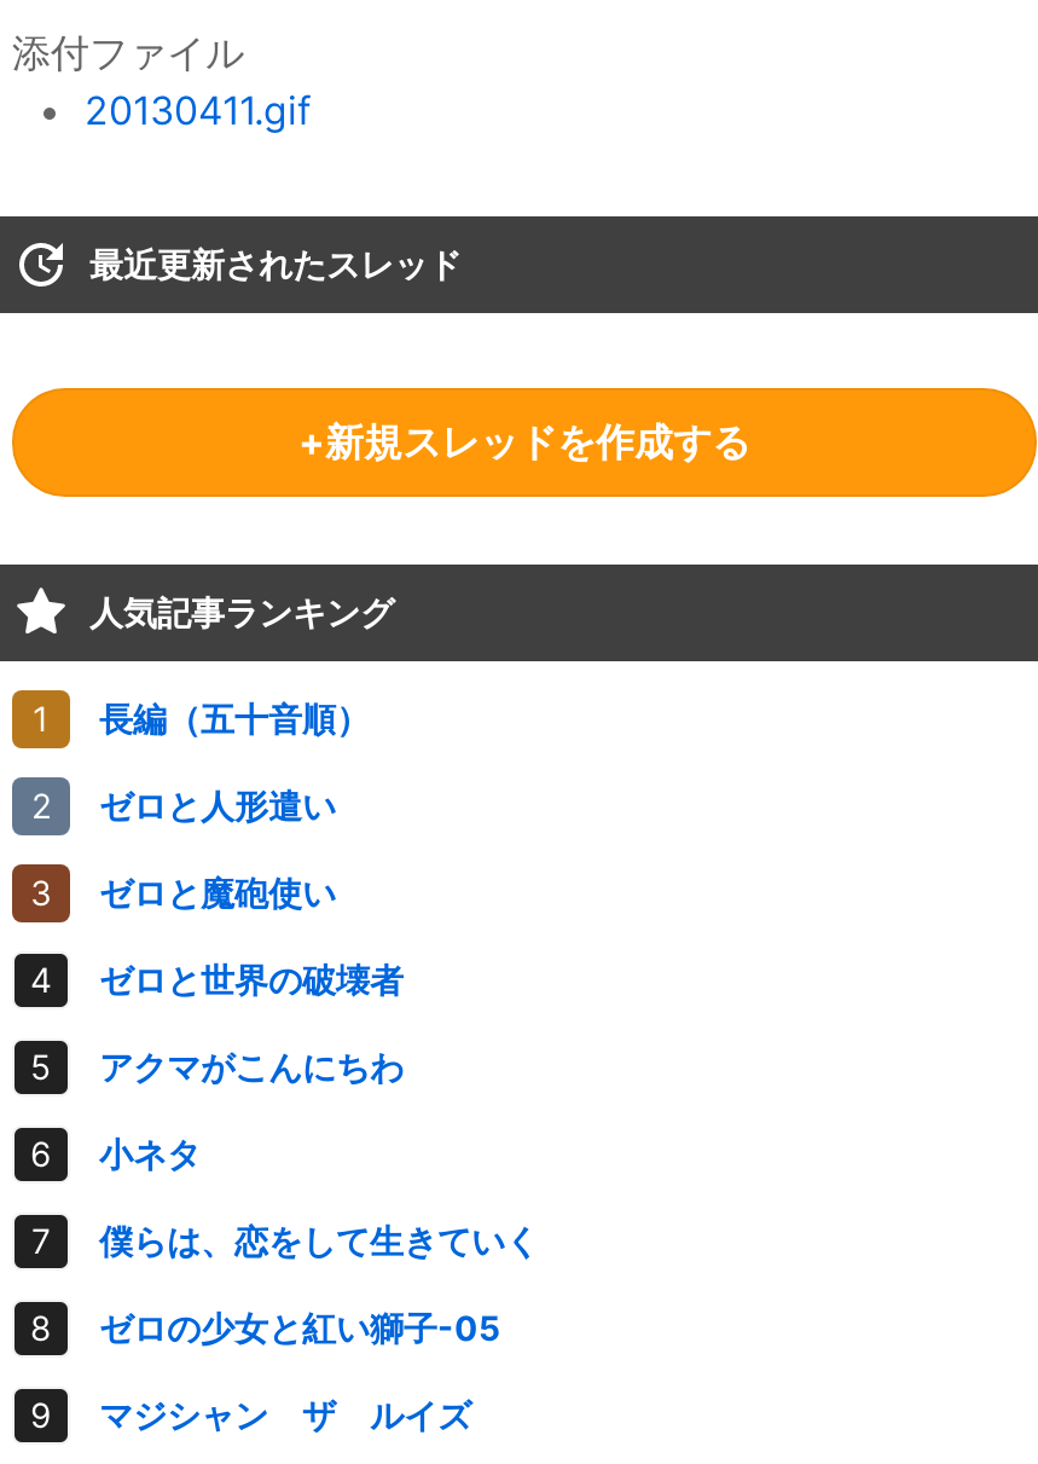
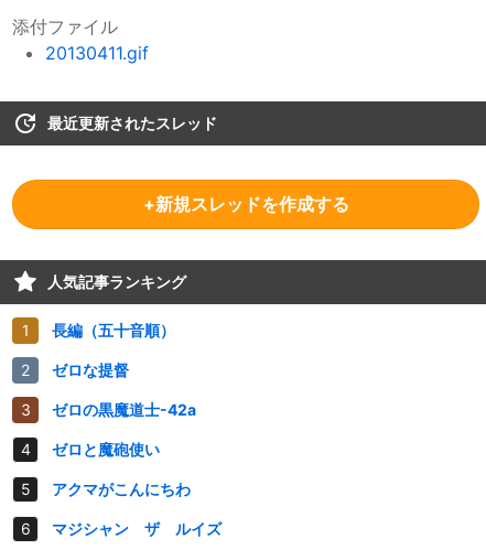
[99,785,336,826] ゼロと人形遣い -> [52,360,196,419] ゼロな提督 | ゼロの黒魔道士-42a
moved [99,872,336,913] -> [52,440,160,459]: ゼロと魔砲使い
[99,959,404,1000] ゼロと世界の破壊者 -> none
[99,1133,539,1348] 小ネタ | 僕らは、恋をして生きていく | ゼロの少女と紅い獅子-05 -> none

